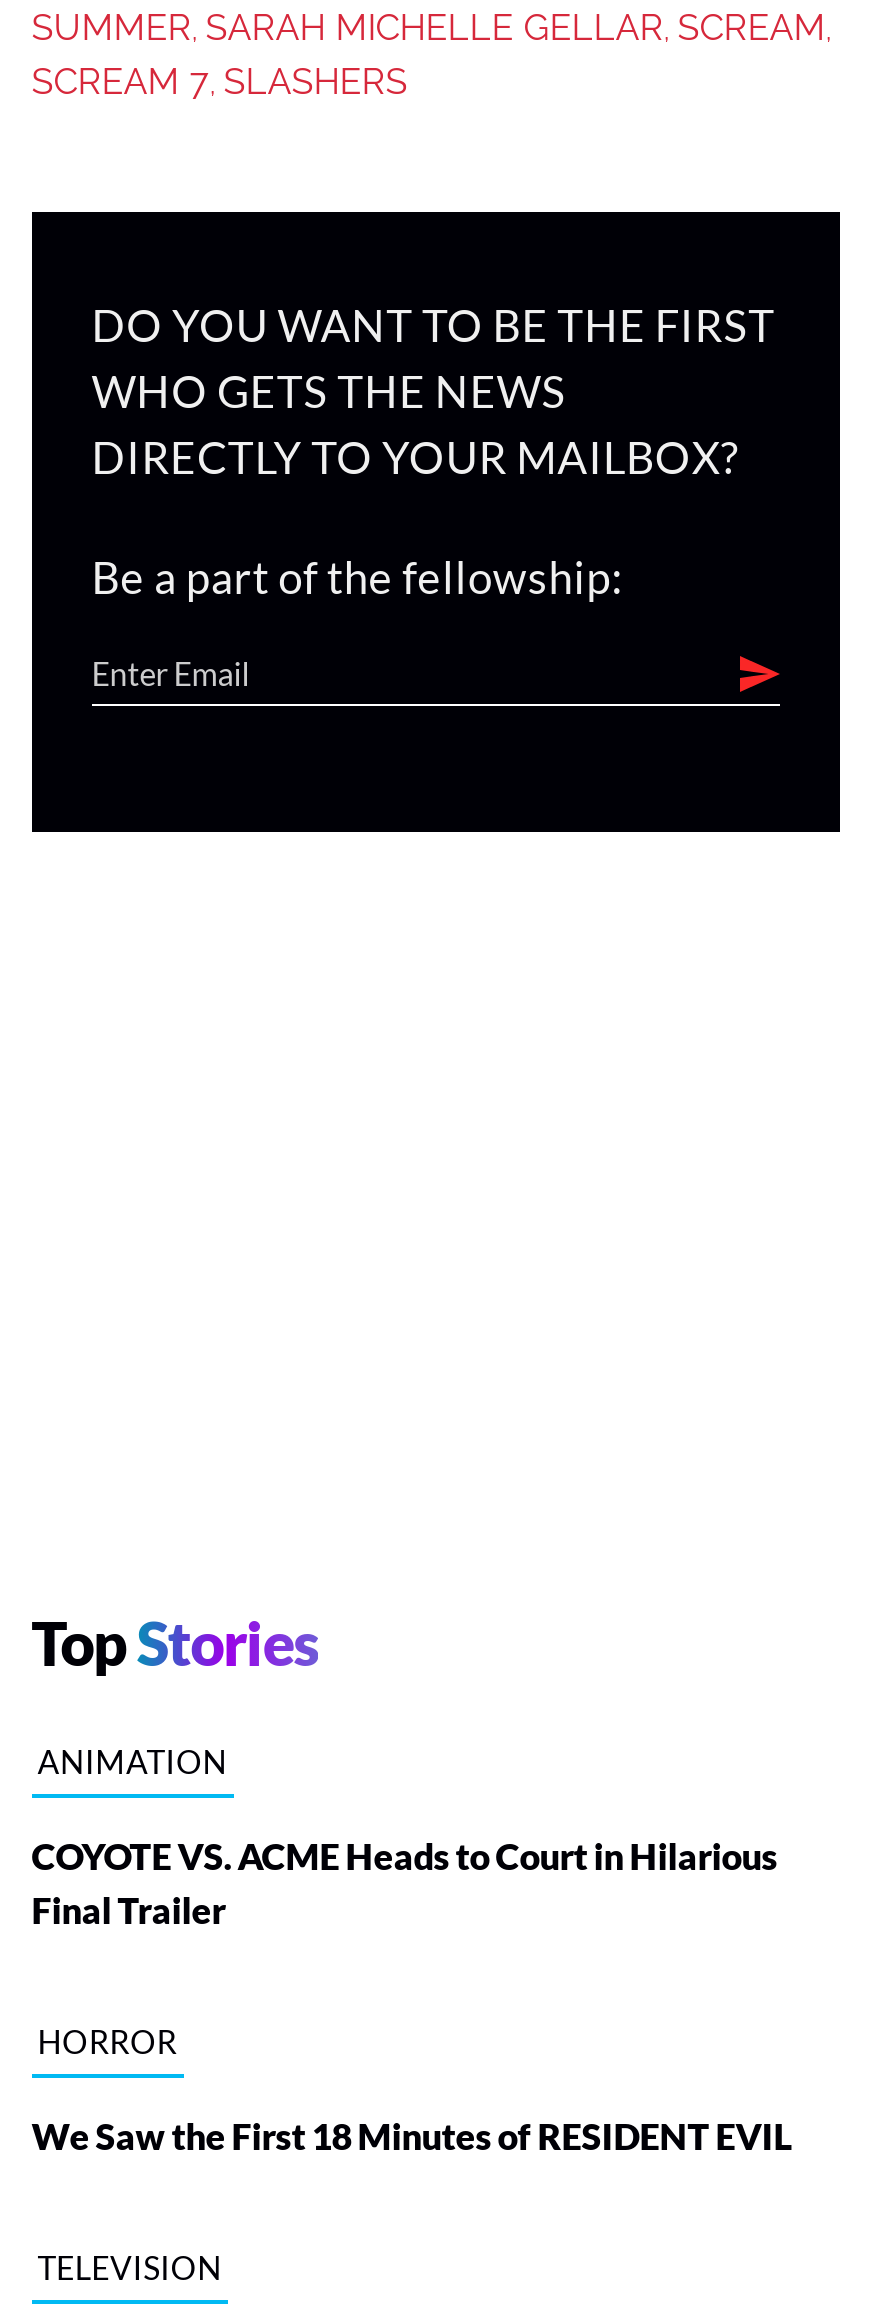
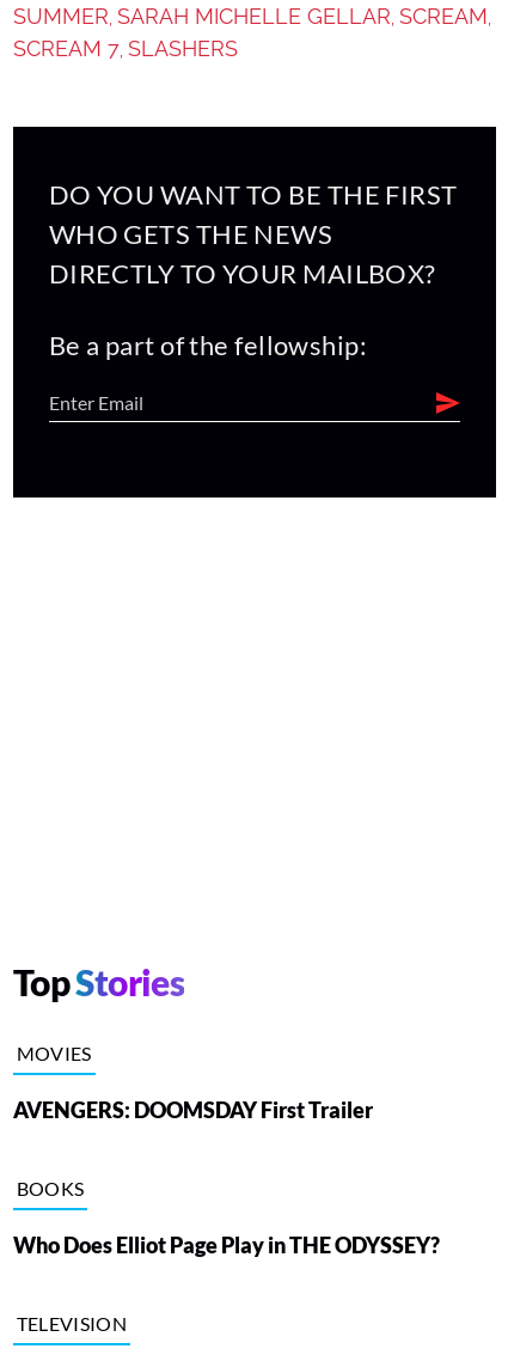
[37,1741,227,1779] ANIMATION -> [16,1041,92,1064] MOVIES
[31,1833,777,1931] COYOTE VS. ACME Heads to Court in Hilarious | Final Trailer -> [13,1096,373,1123] AVENGERS: DOOMSDAY First Trailer
[37,2021,177,2059] HORROR -> [16,1176,84,1199] BOOKS
[31,2113,791,2157] We Saw the First 18 Minutes of RESIDENT EVIL -> [13,1231,440,1258] Who Does Elliot Page Play in THE ODYSSEY?

